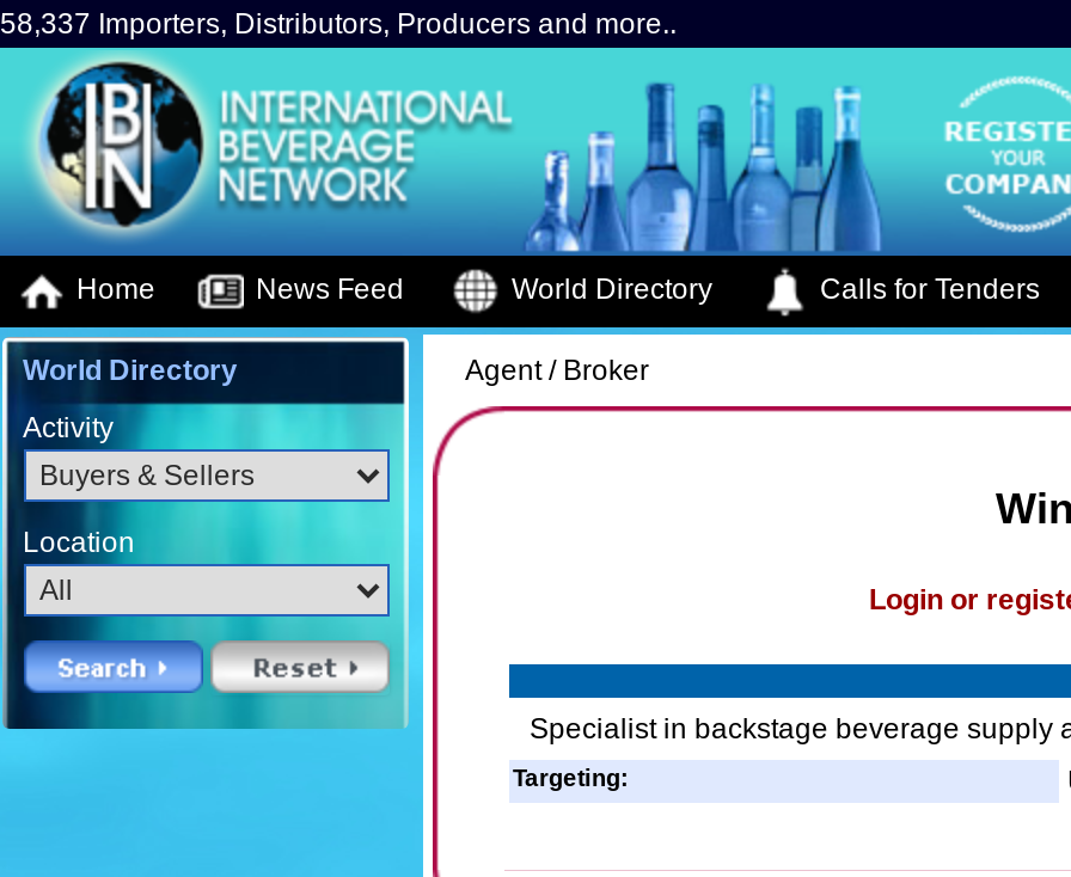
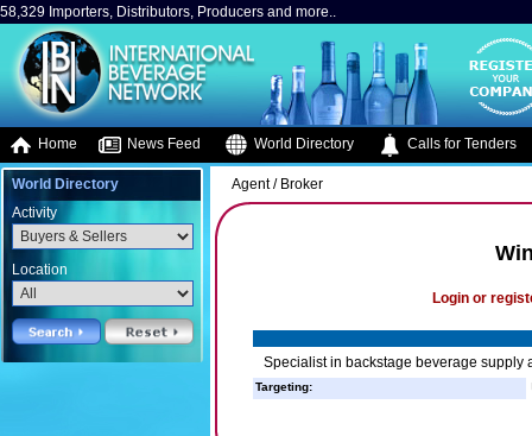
[0,7,677,41] 58,337 Importers, Distributors, Producers and more.. -> [0,4,336,20] 58,329 Importers, Distributors, Producers and more..

